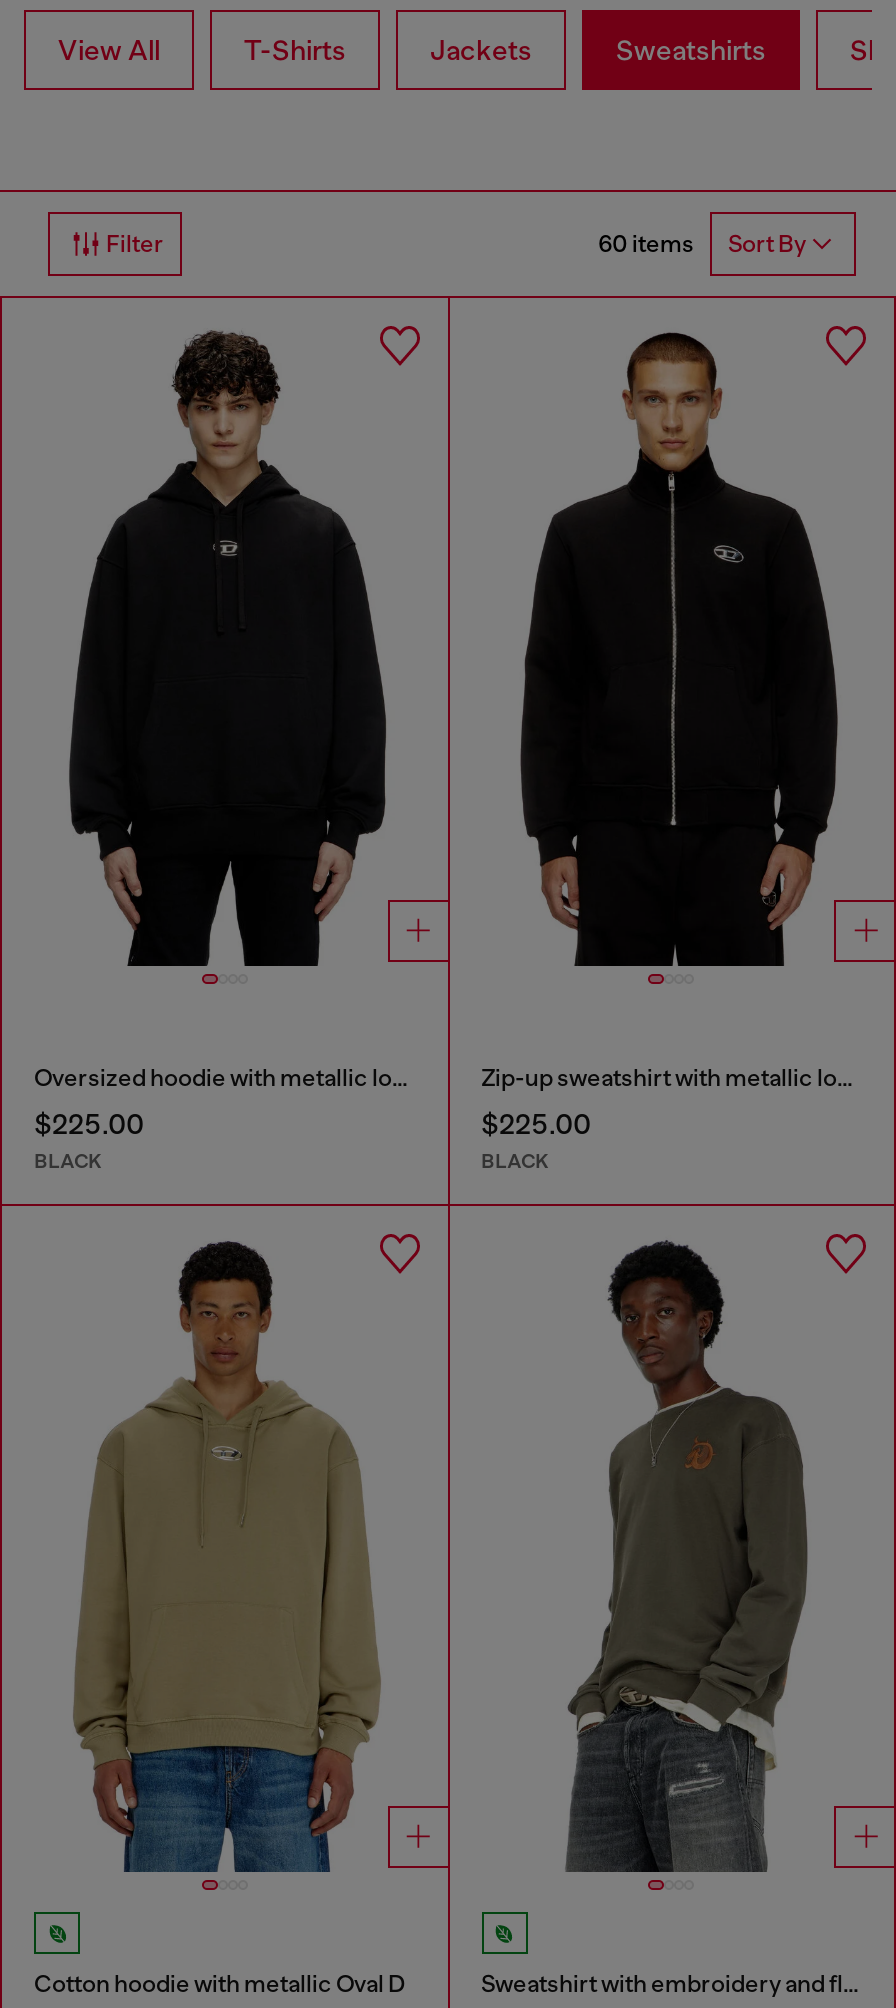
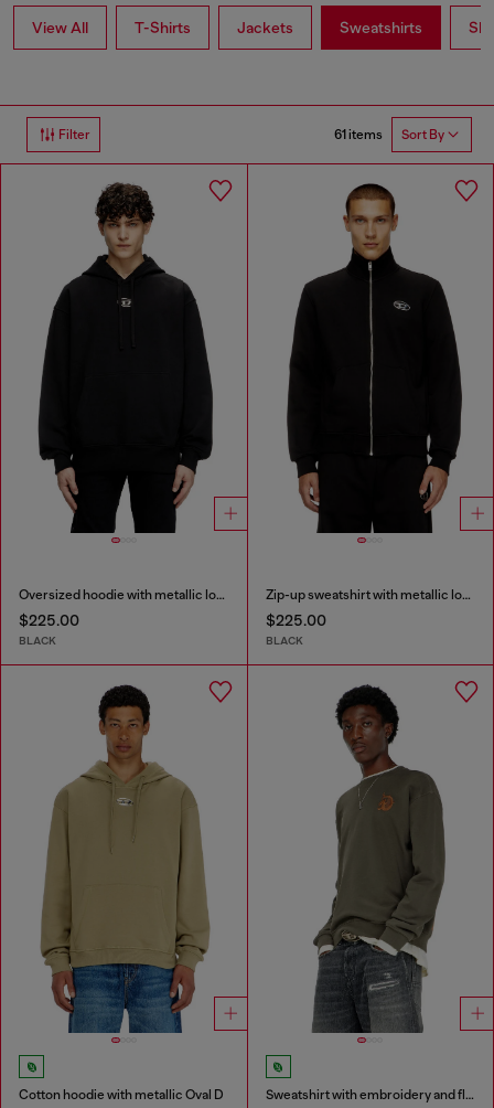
[598,230,806,259] 60 items Sort By -> [334,127,444,143] 61 items Sort By

